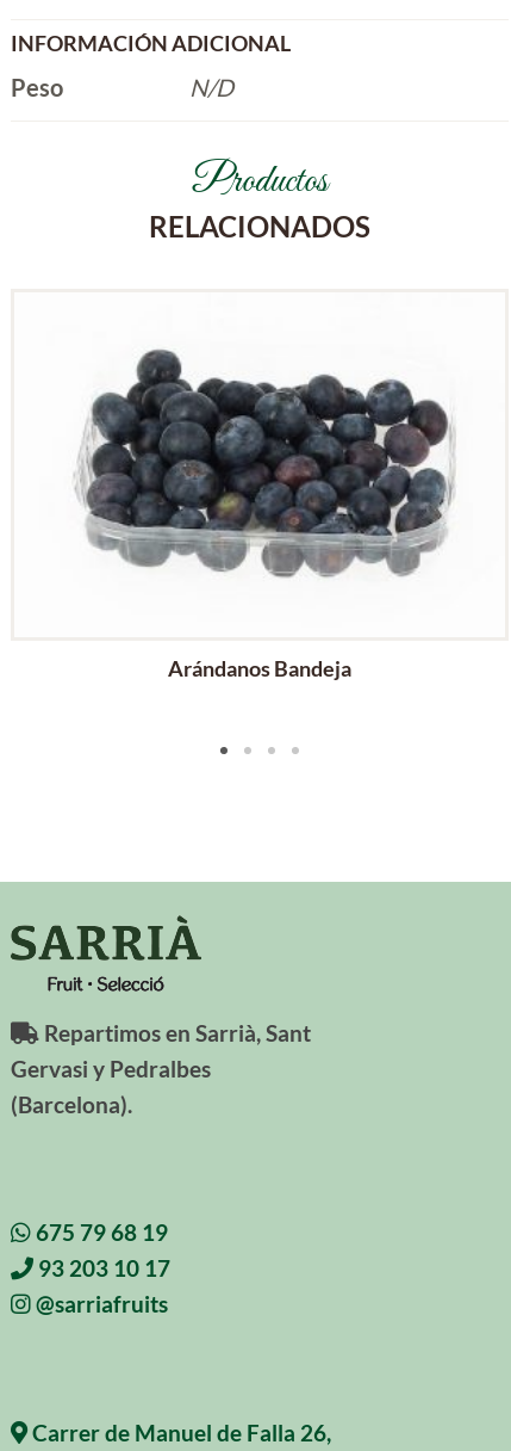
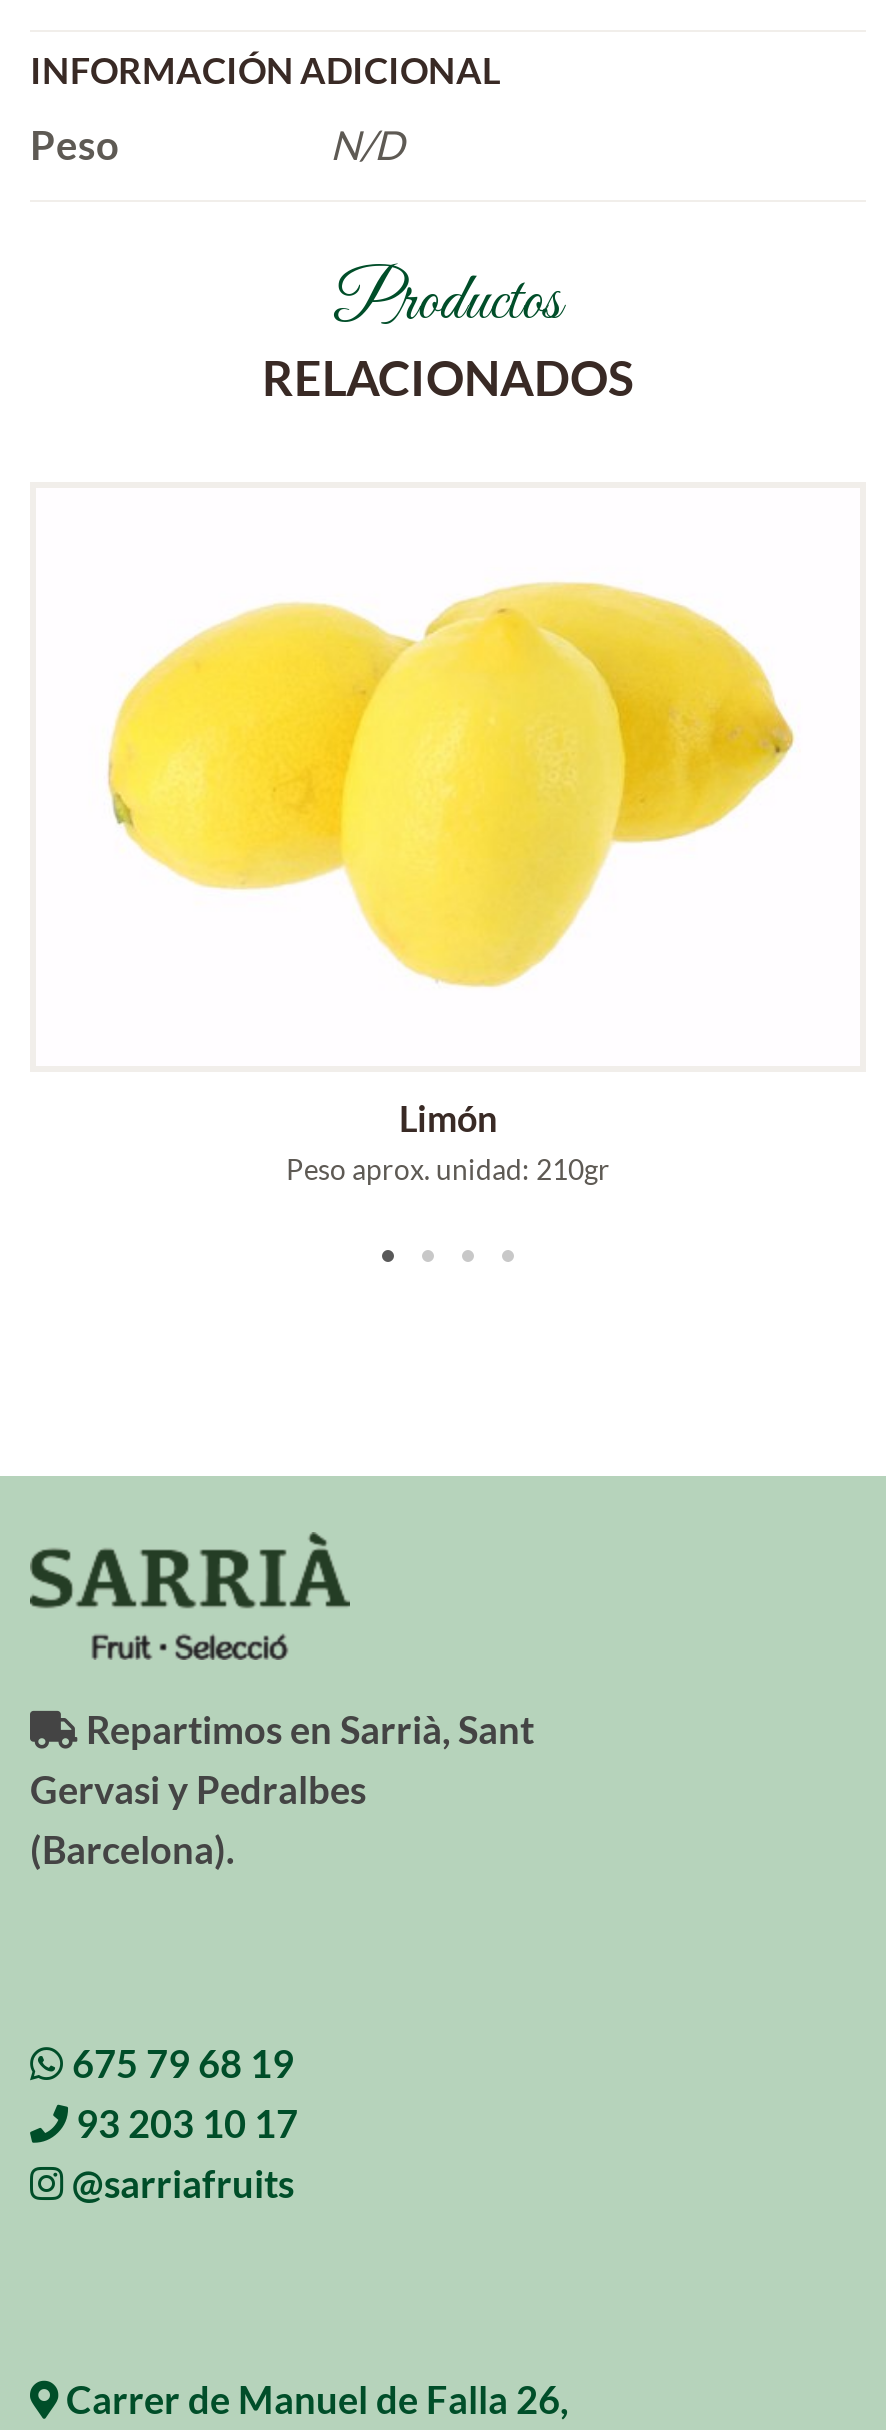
[57,348,466,589] [image] -> [106,582,796,988] [image]
[168,655,351,681] Arándanos Bandeja -> [286,1095,610,1185] Limón | Peso aprox. unidad: 210gr

